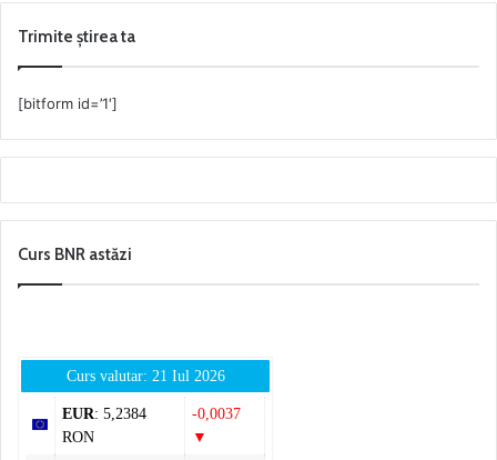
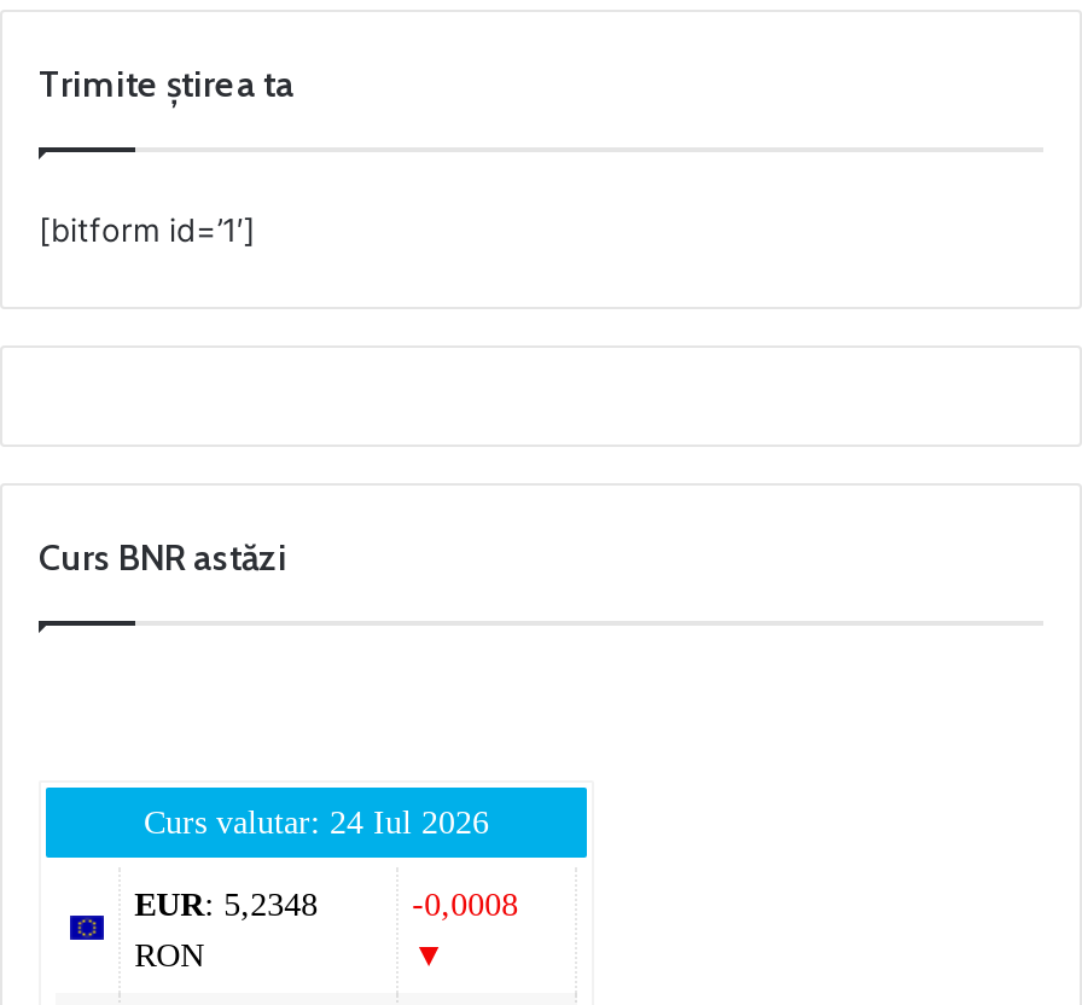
[66,368,225,385] Curs valutar: 21 Iul 2026 -> [144,805,489,842] Curs valutar: 24 Iul 2026
[62,406,146,423] EUR: 5,2384 -> [134,888,318,924] EUR: 5,2348
[191,406,240,423] -0,0037 -> [412,888,518,924] -0,0008

